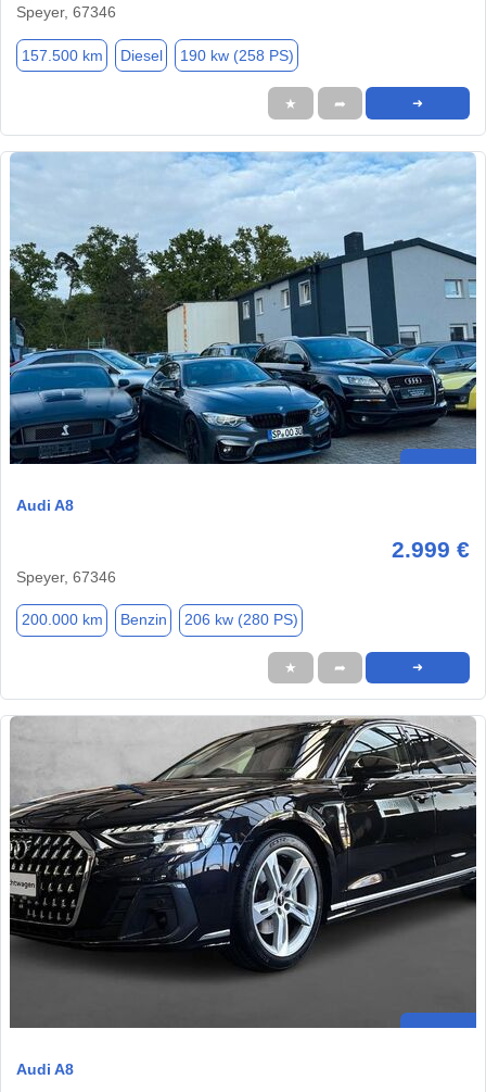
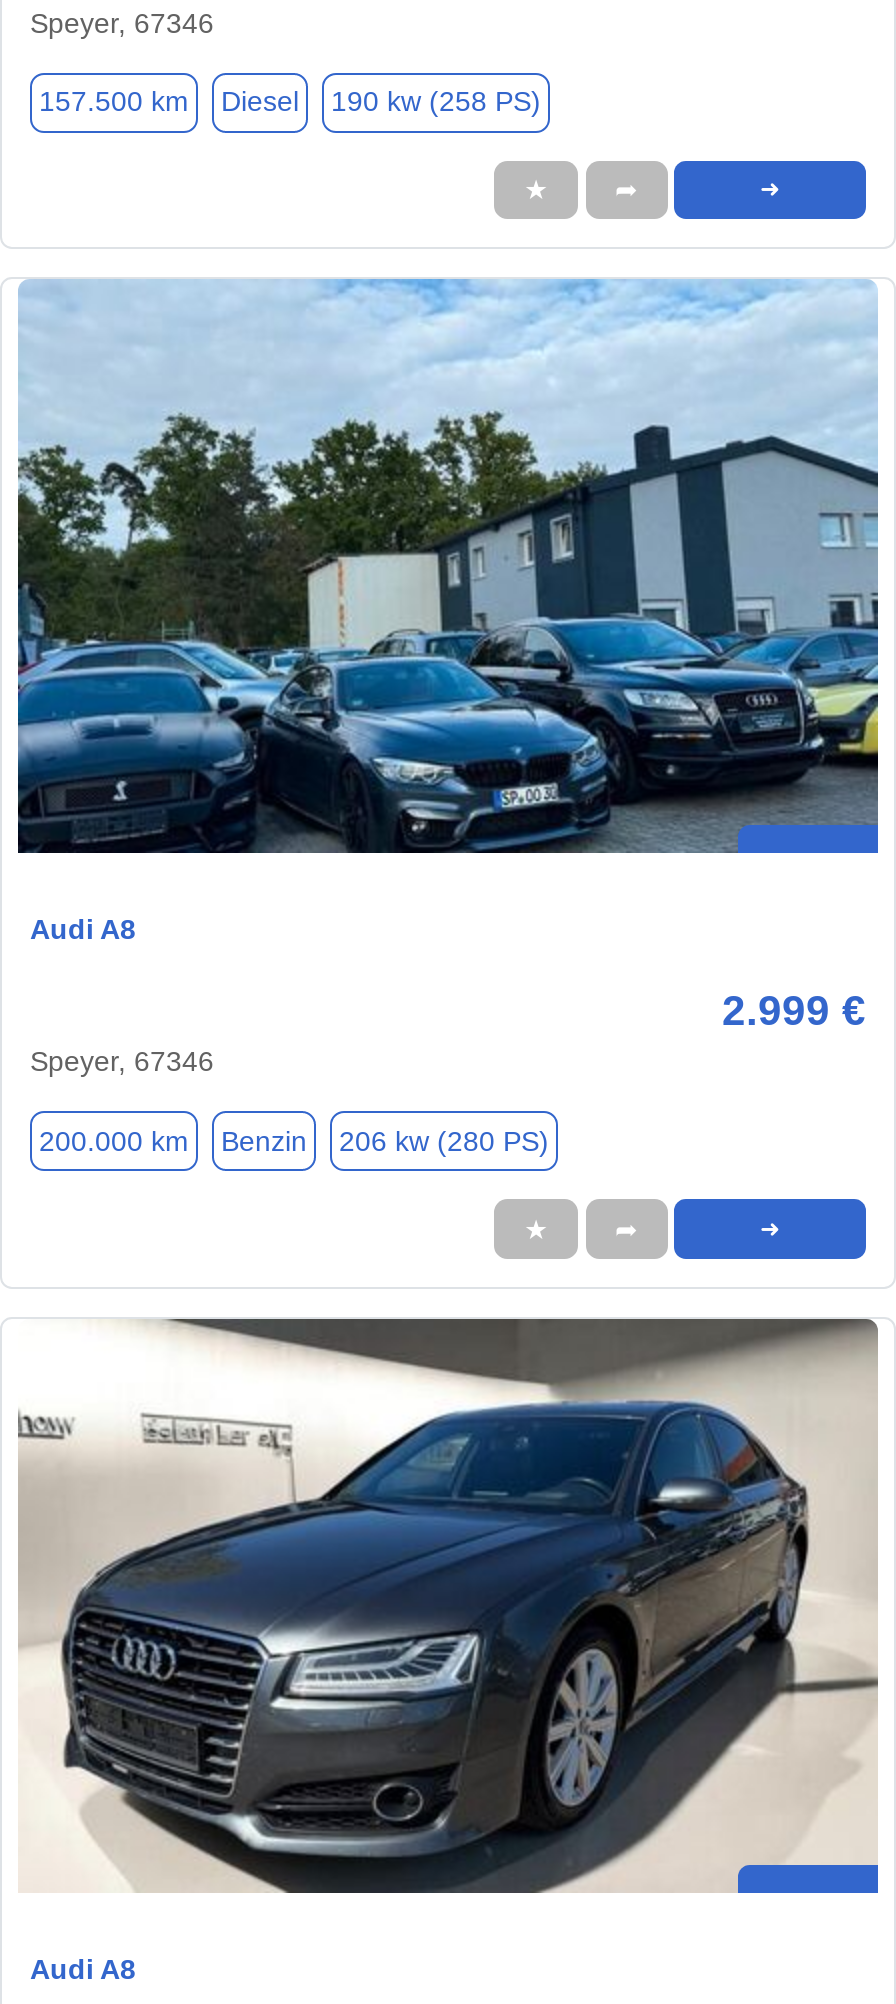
[9,716,477,1029] [image] -> [18,1318,878,1894] [image]

